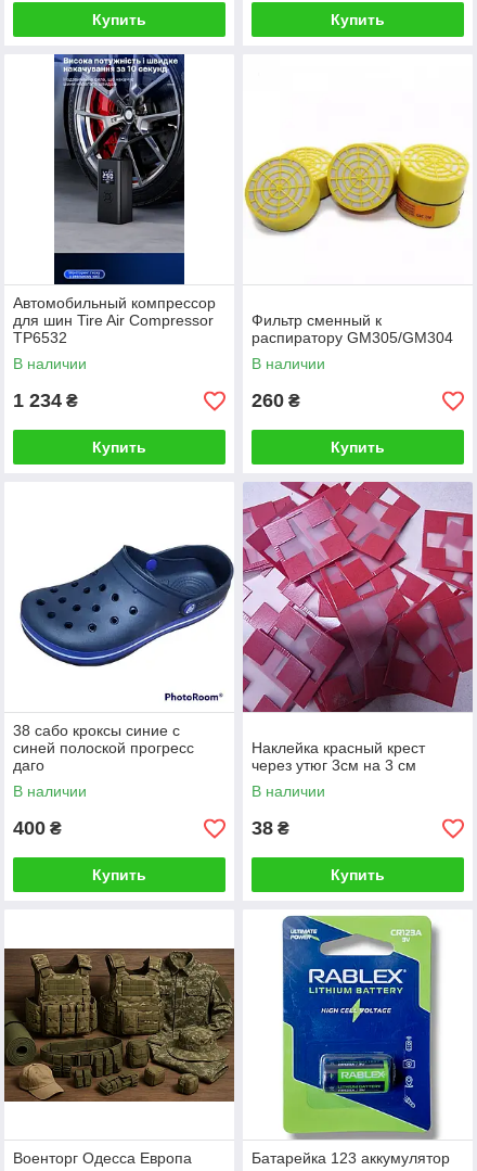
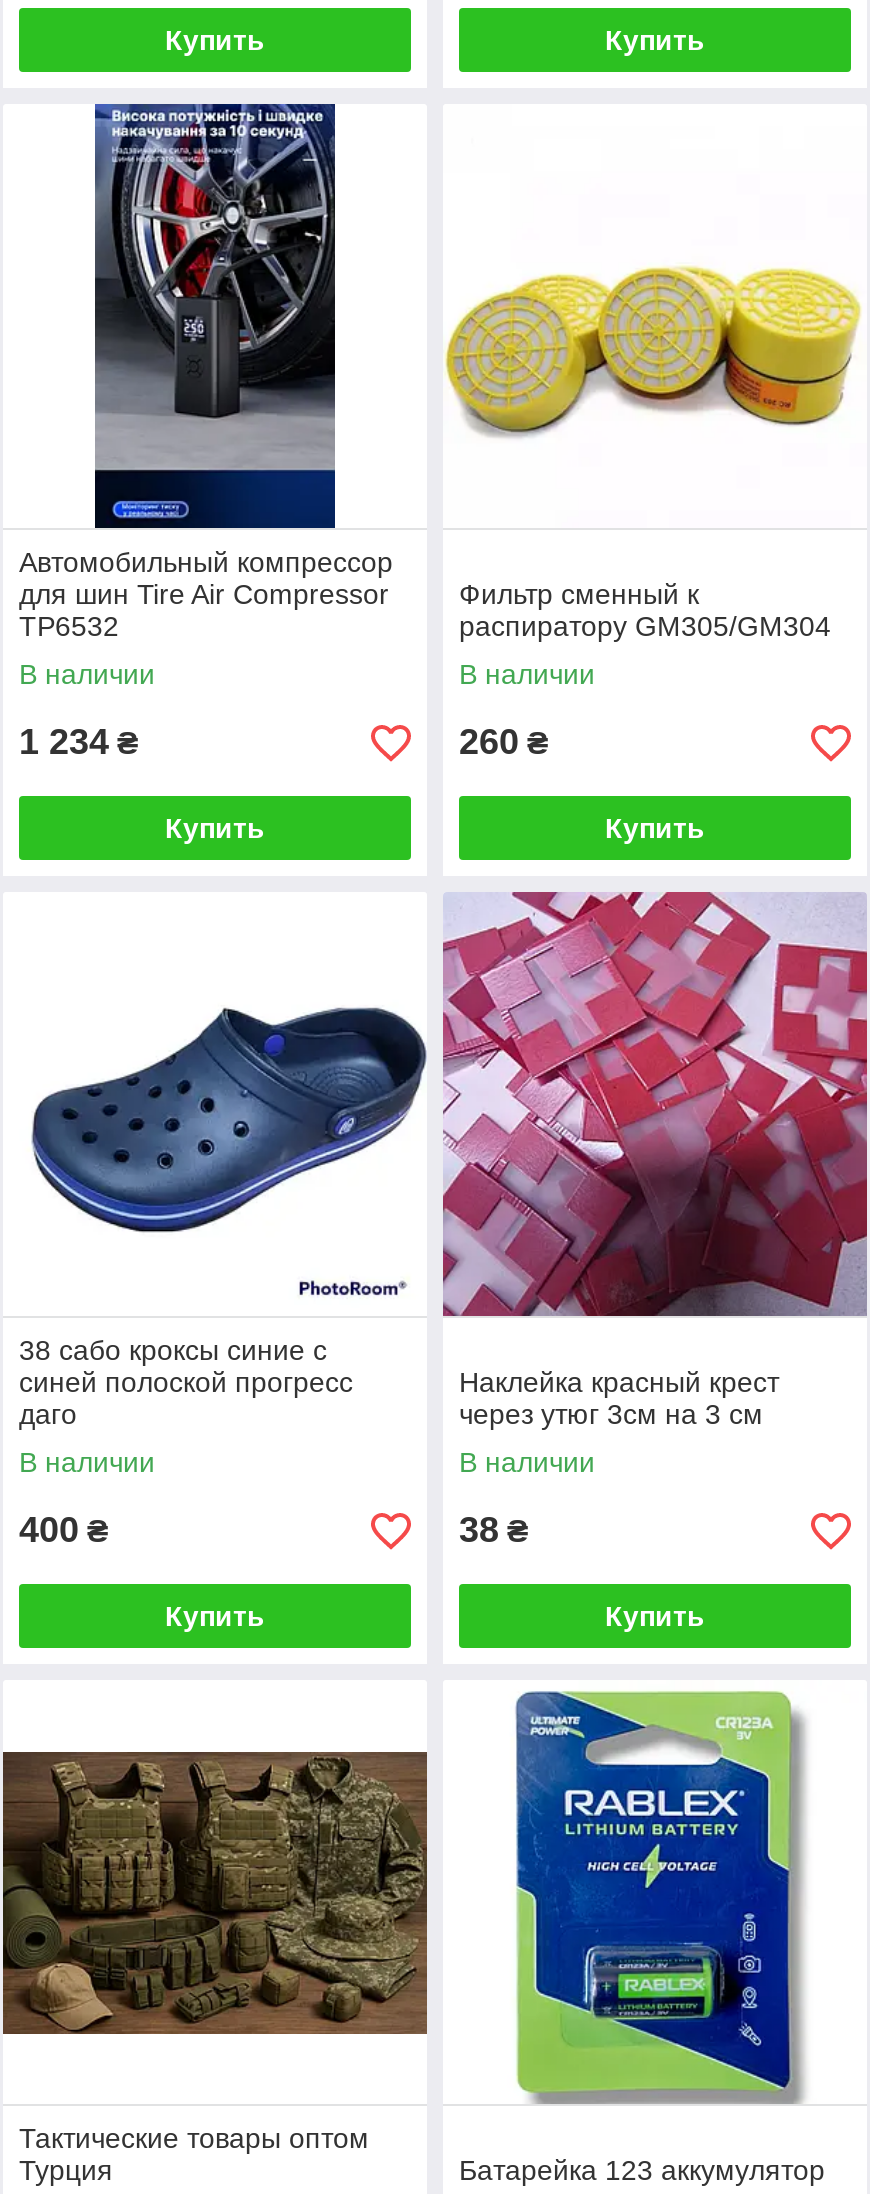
[13,1150,192,1167] Военторг Одесса Европа -> [19,2122,369,2186] Тактические товары оптом | Турция

